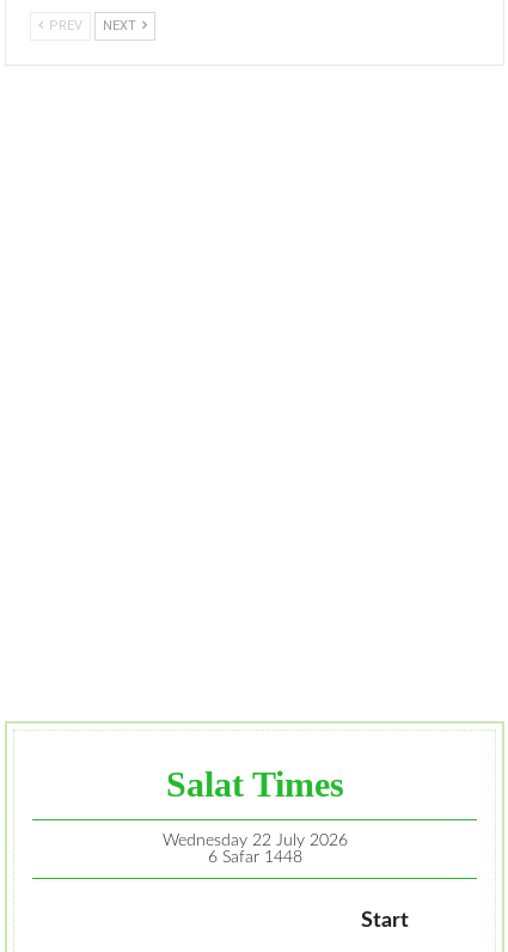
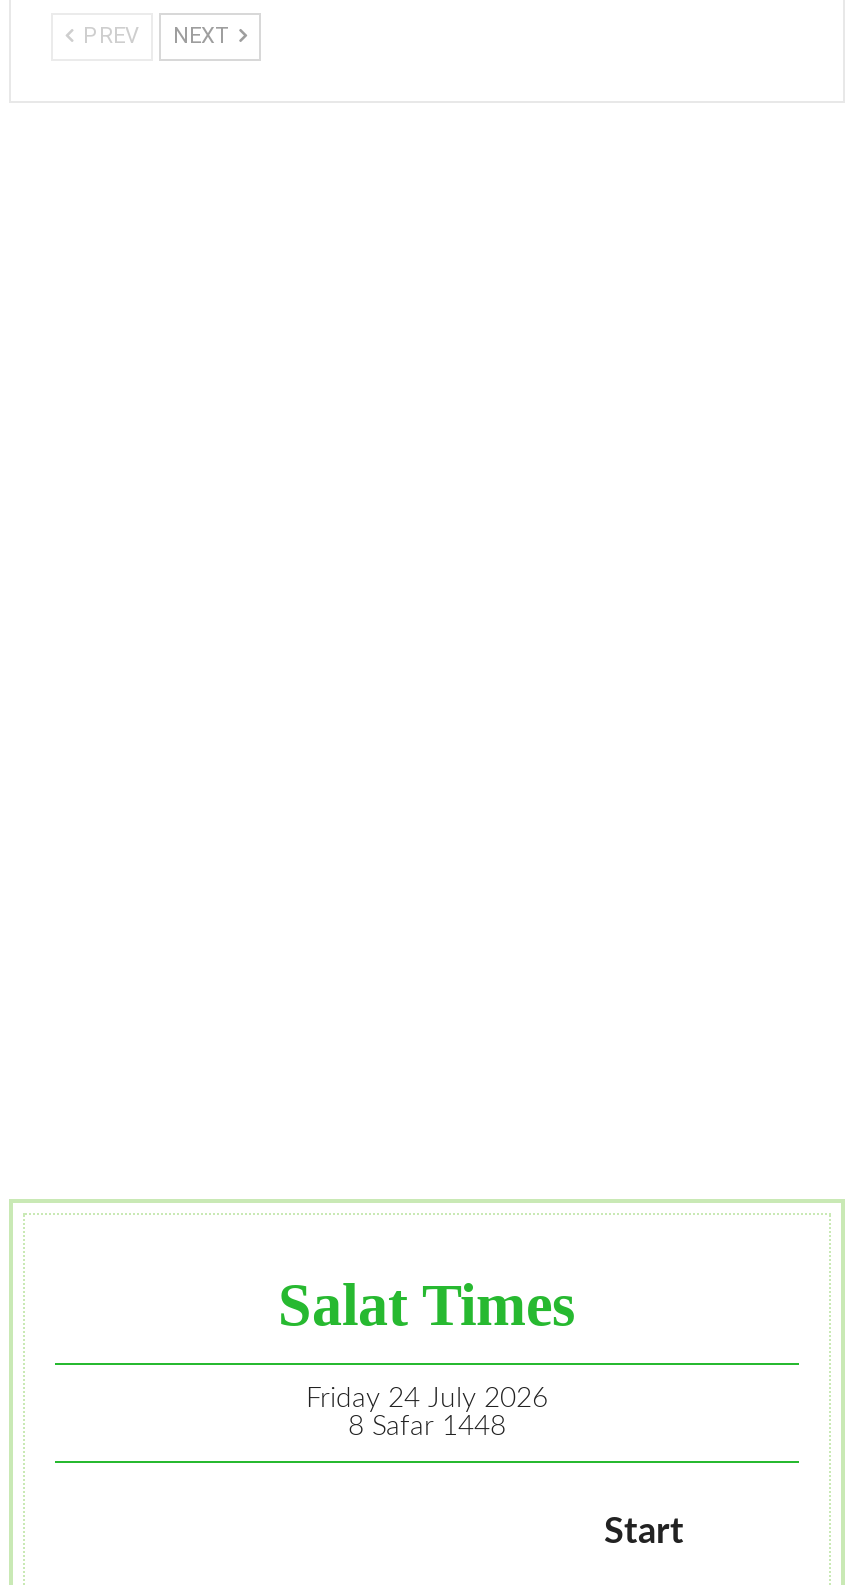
[162,832,347,849] Wednesday 22 July 2026 -> [306,1385,548,1413] Friday 24 July 2026
[207,849,302,866] 6 Safar 1448 -> [348,1413,506,1441] 8 Safar 1448

